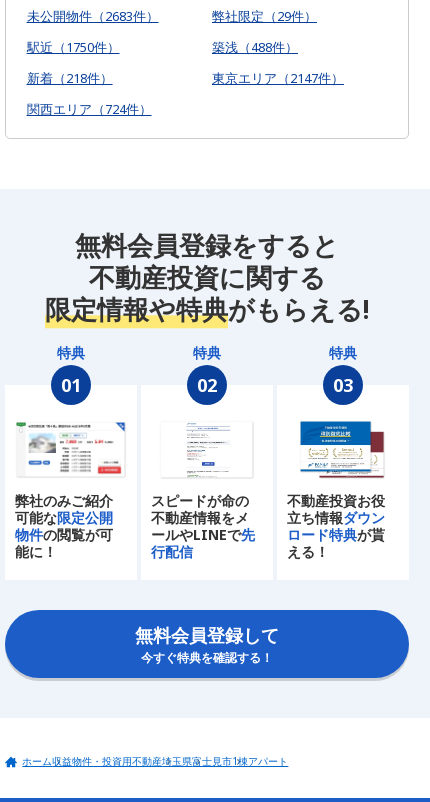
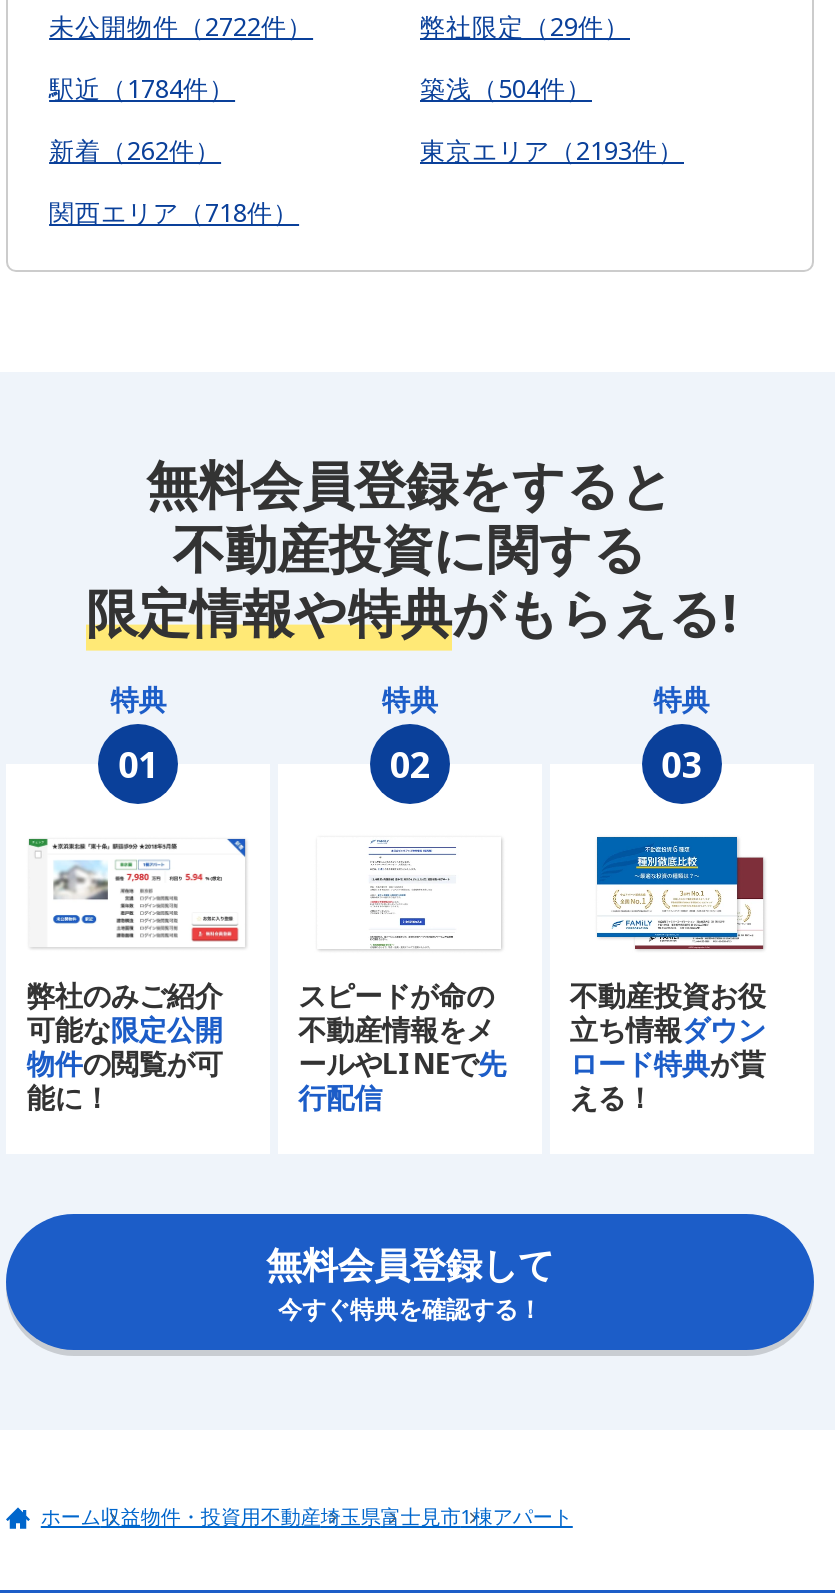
[26,8,158,25] 未公開物件（2683件） -> [49,10,313,44] 未公開物件（2722件）
[26,39,119,56] 駅近（1750件） -> [49,72,235,106] 駅近（1784件）
[212,39,298,56] 築浅（488件） -> [420,72,592,106] 築浅（504件）
[26,70,112,87] 新着（218件） -> [49,134,221,168] 新着（262件）
[212,70,344,87] 東京エリア（2147件） -> [420,134,684,168] 東京エリア（2193件）
[26,101,151,118] 関西エリア（724件） -> [49,196,299,230] 関西エリア（718件）

